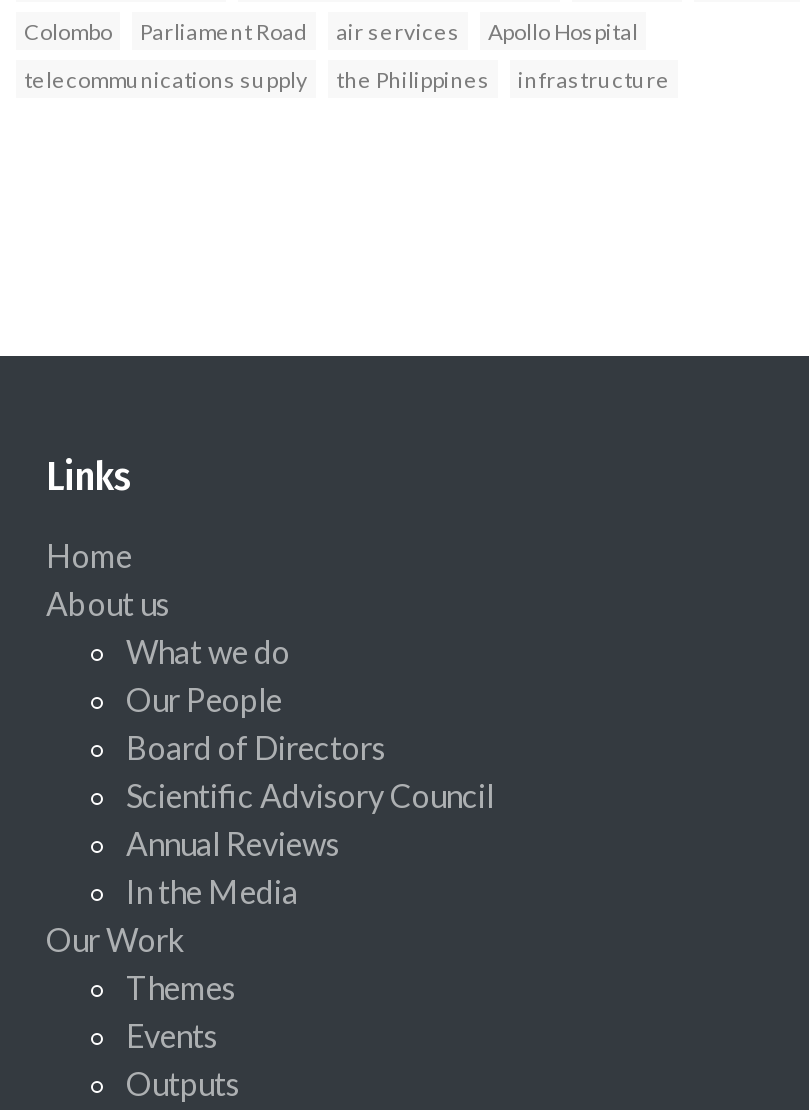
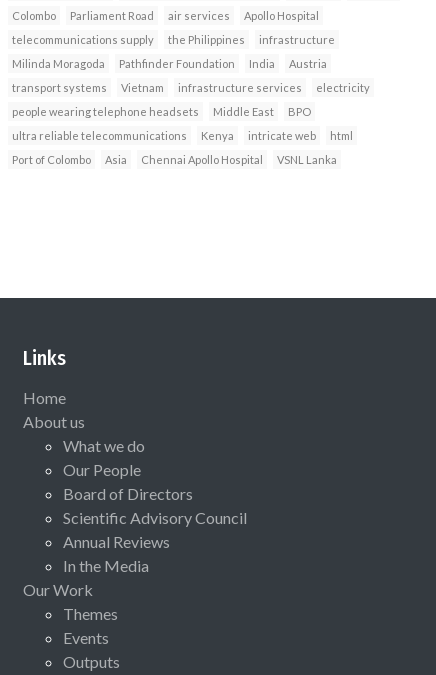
none -> [12,57,370,166] Milinda Moragoda | Pathfinder Foundation | India | Austria | transport systems | Vietnam | infrastructure services | electricity | people wearing telephone headsets | Middle East | BPO | ultra reliable telecommunications | Kenya | intricate web | html | Port of Colombo | Asia | Chennai Apollo Hospital | VSNL Lanka

